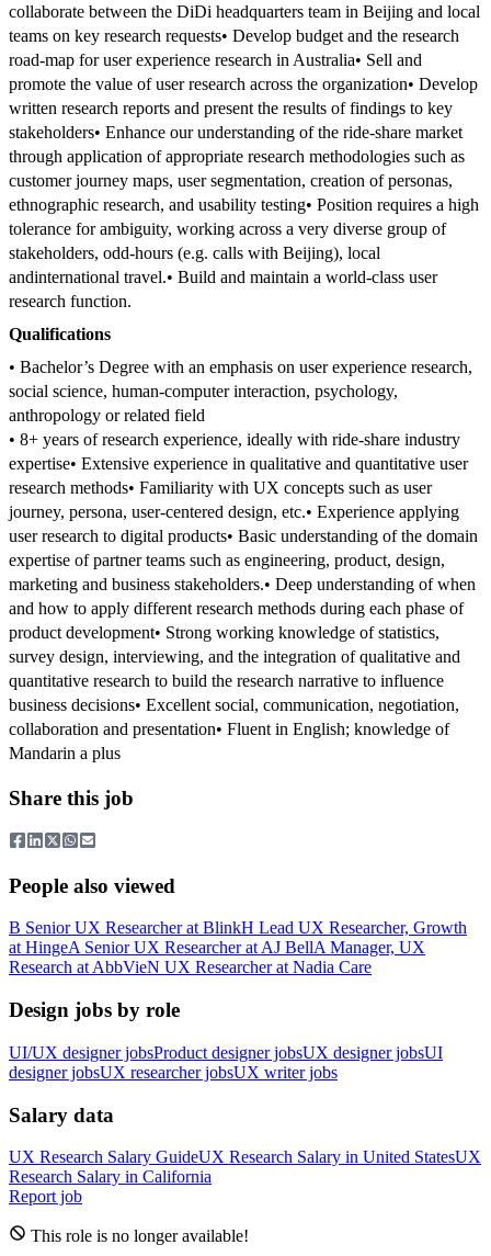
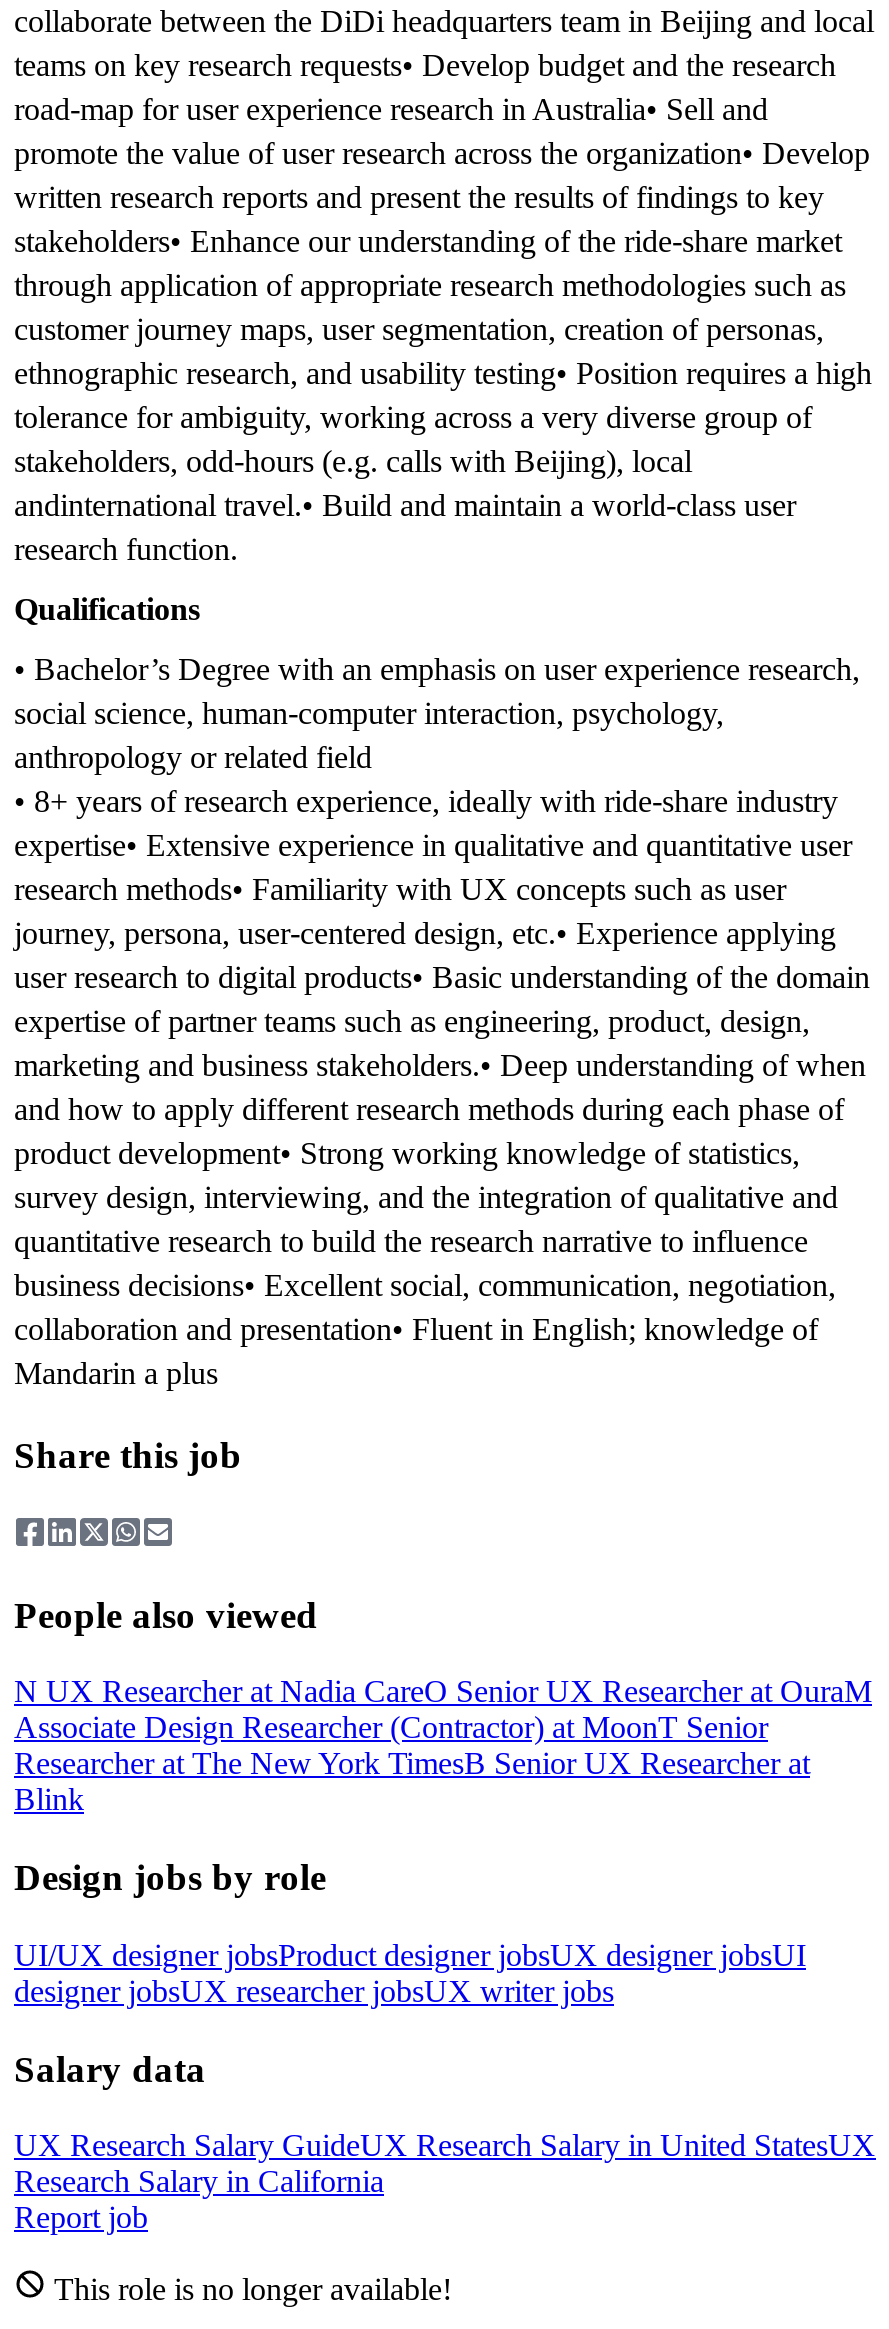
[9,918,467,977] B Senior UX Researcher at BlinkH Lead UX Researcher, Growth | at HingeA Senior UX Researcher at AJ BellA Manager, UX | Research at AbbVieN UX Researcher at Nadia Care -> [14,1675,872,1817] N UX Researcher at Nadia CareO Senior UX Researcher at OuraM | Associate Design Researcher (Contractor) at MoonT Senior | Researcher at The New York TimesB Senior UX Researcher at | Blink

